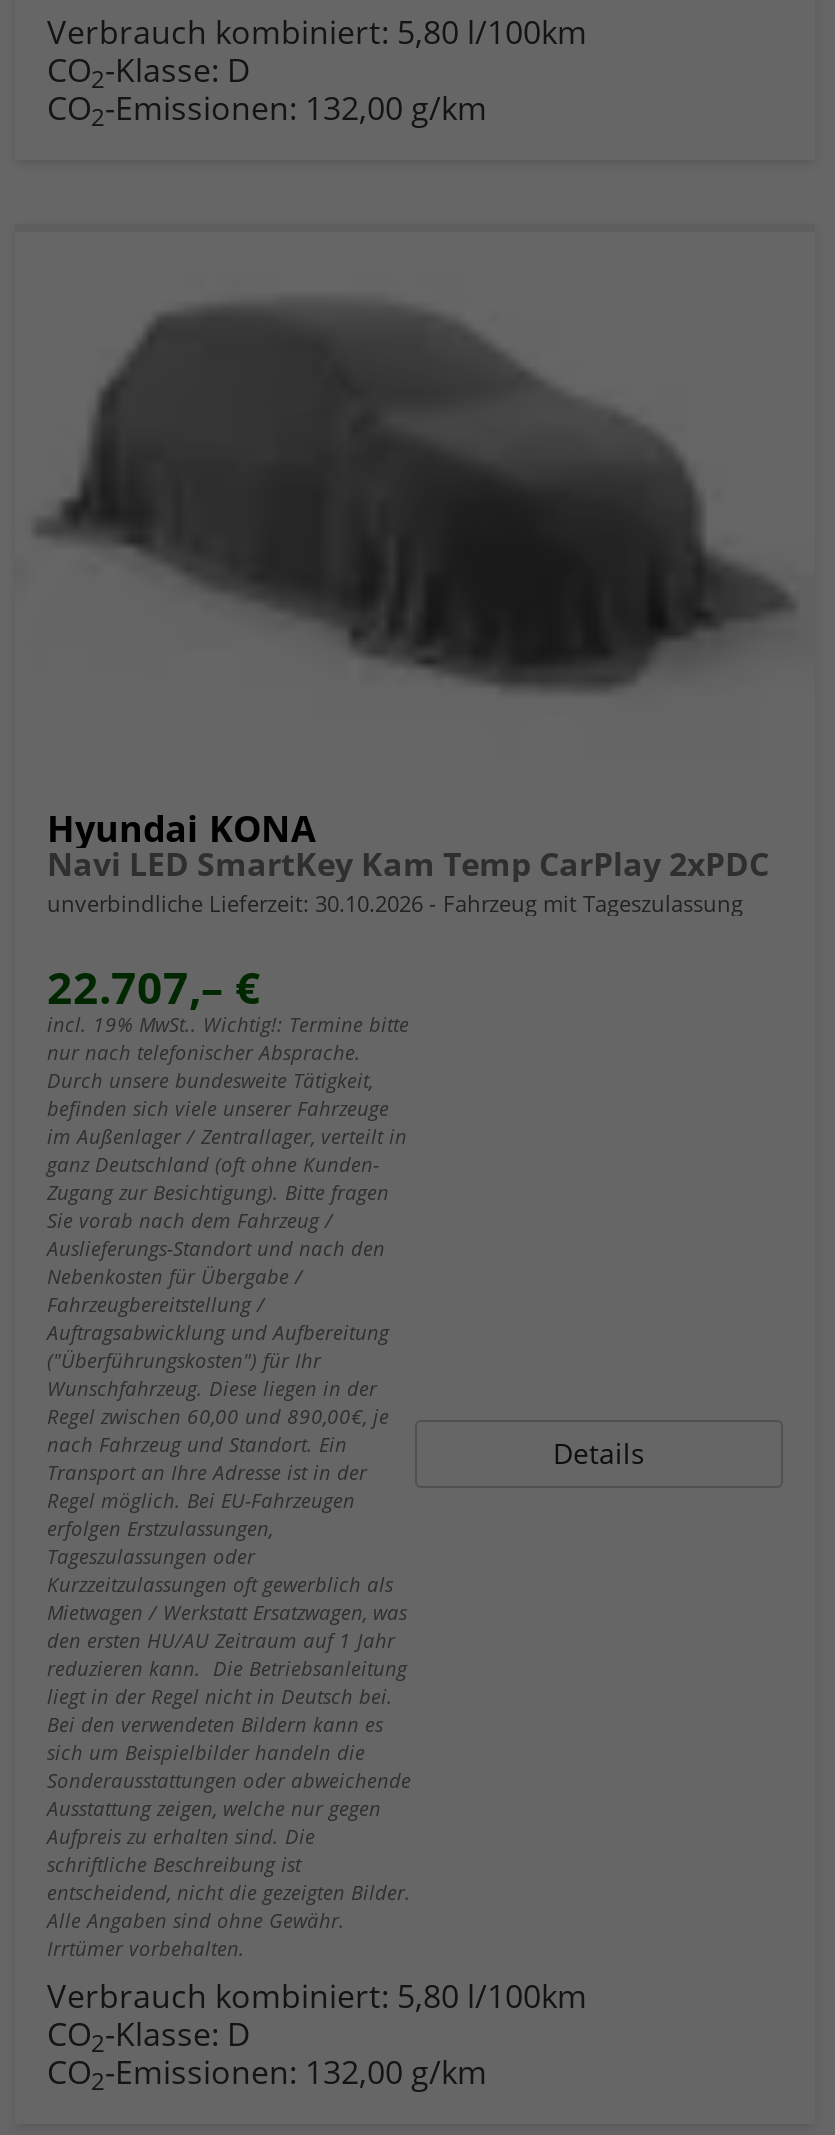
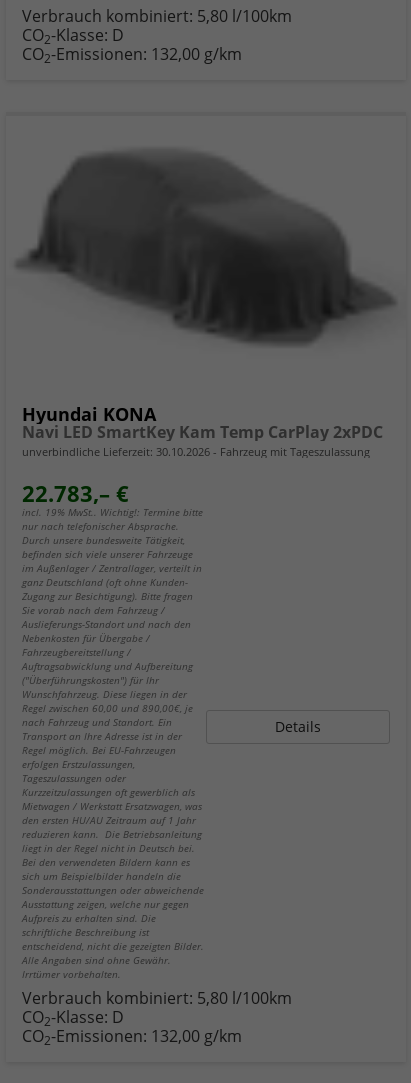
[47,956,261,1016] 22.707,– € -> [22,478,129,508] 22.783,– €

